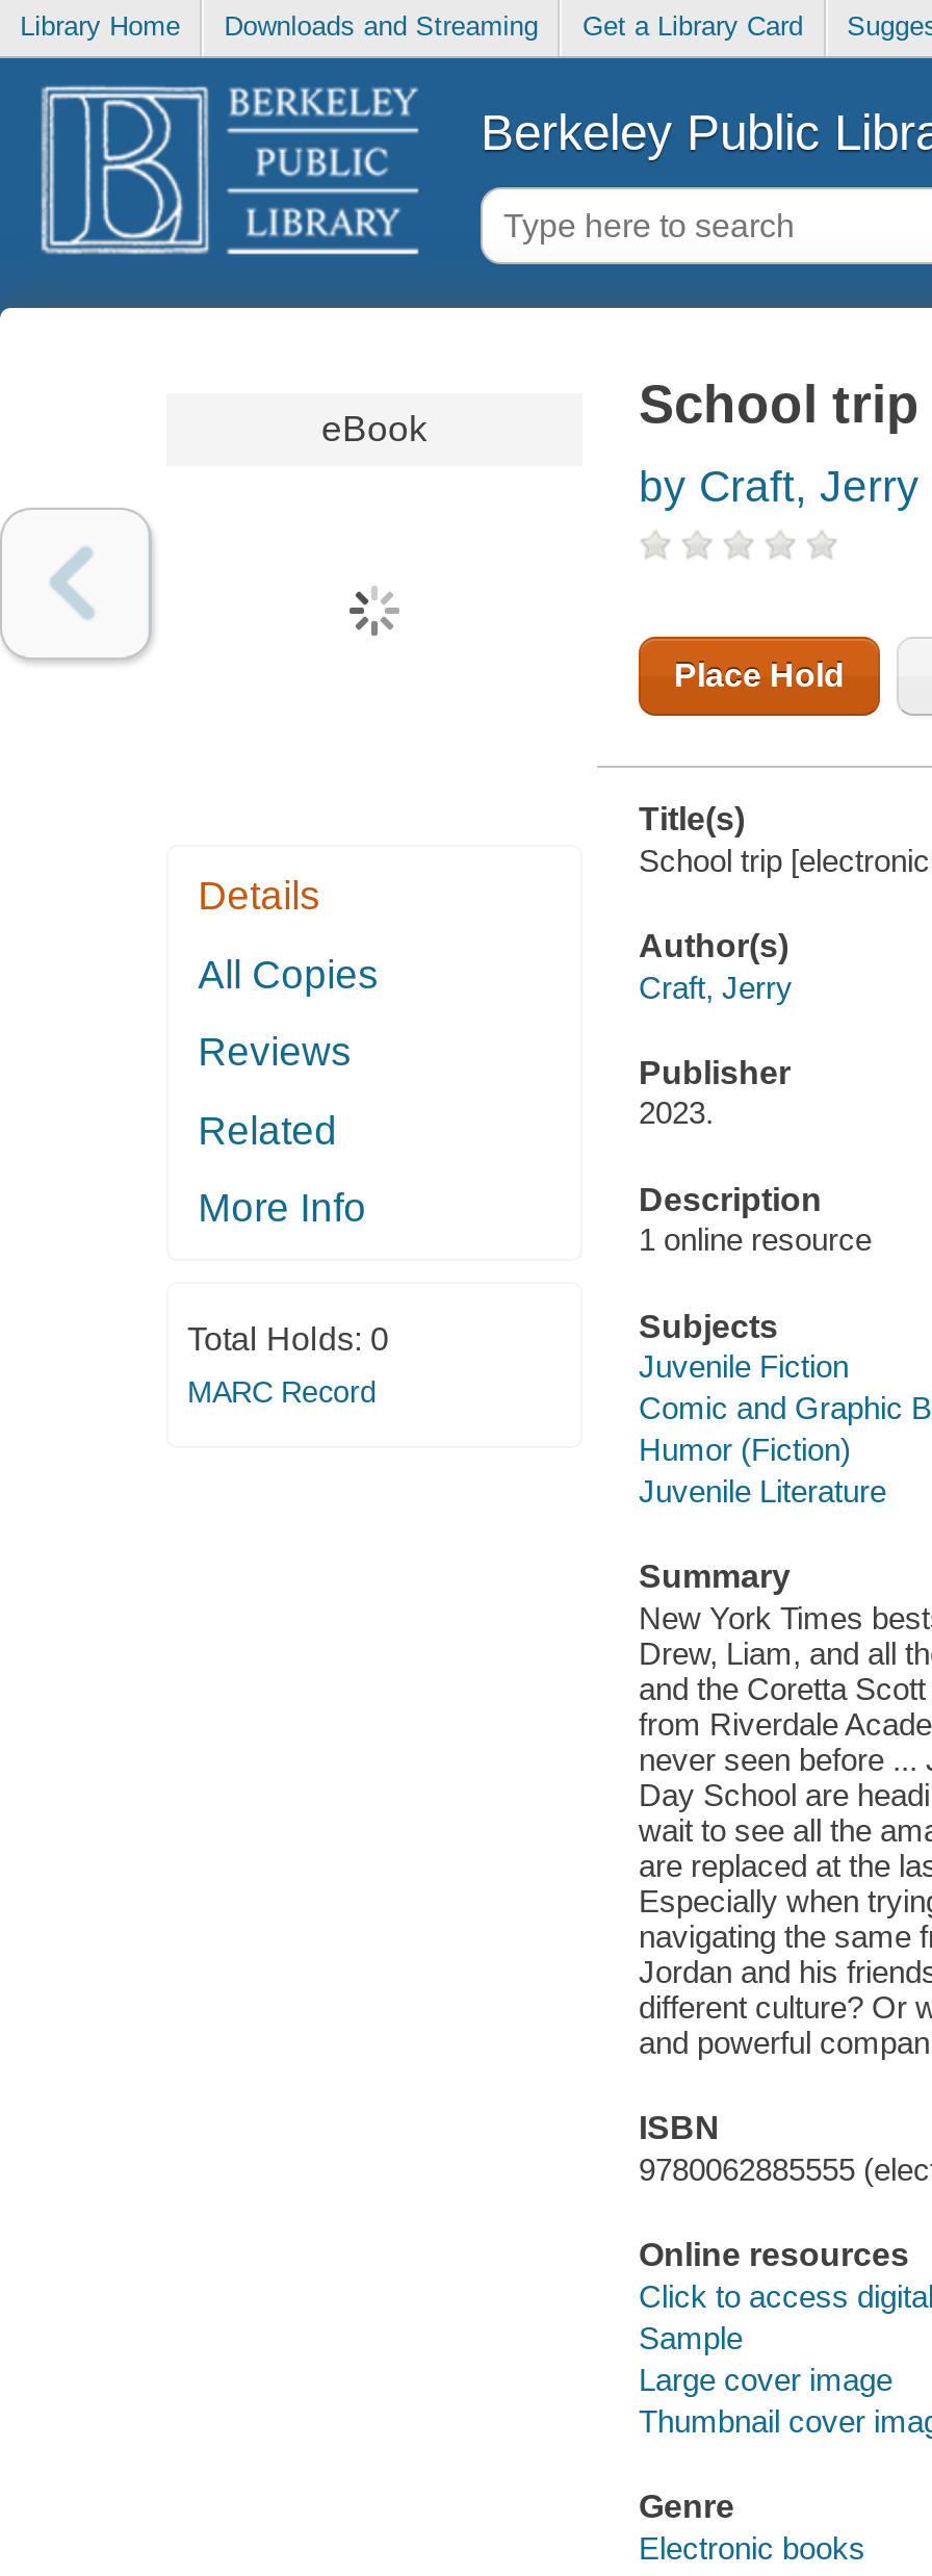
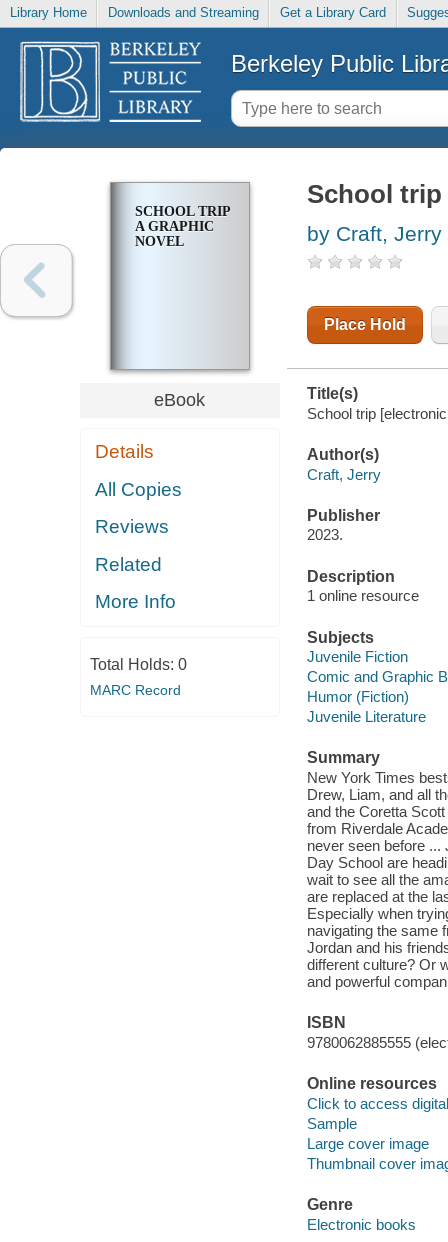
moved [321,408,428,449] -> [154,390,205,410]: eBook
none -> [108,181,252,374] [image] | SCHOOL TRIP | A GRAPHIC | NOVEL
moved [187,874,389,1408] -> [90,441,187,698]: Details | All Copies | Reviews | Related | More Info | Total Holds: 0 | MARC Record

